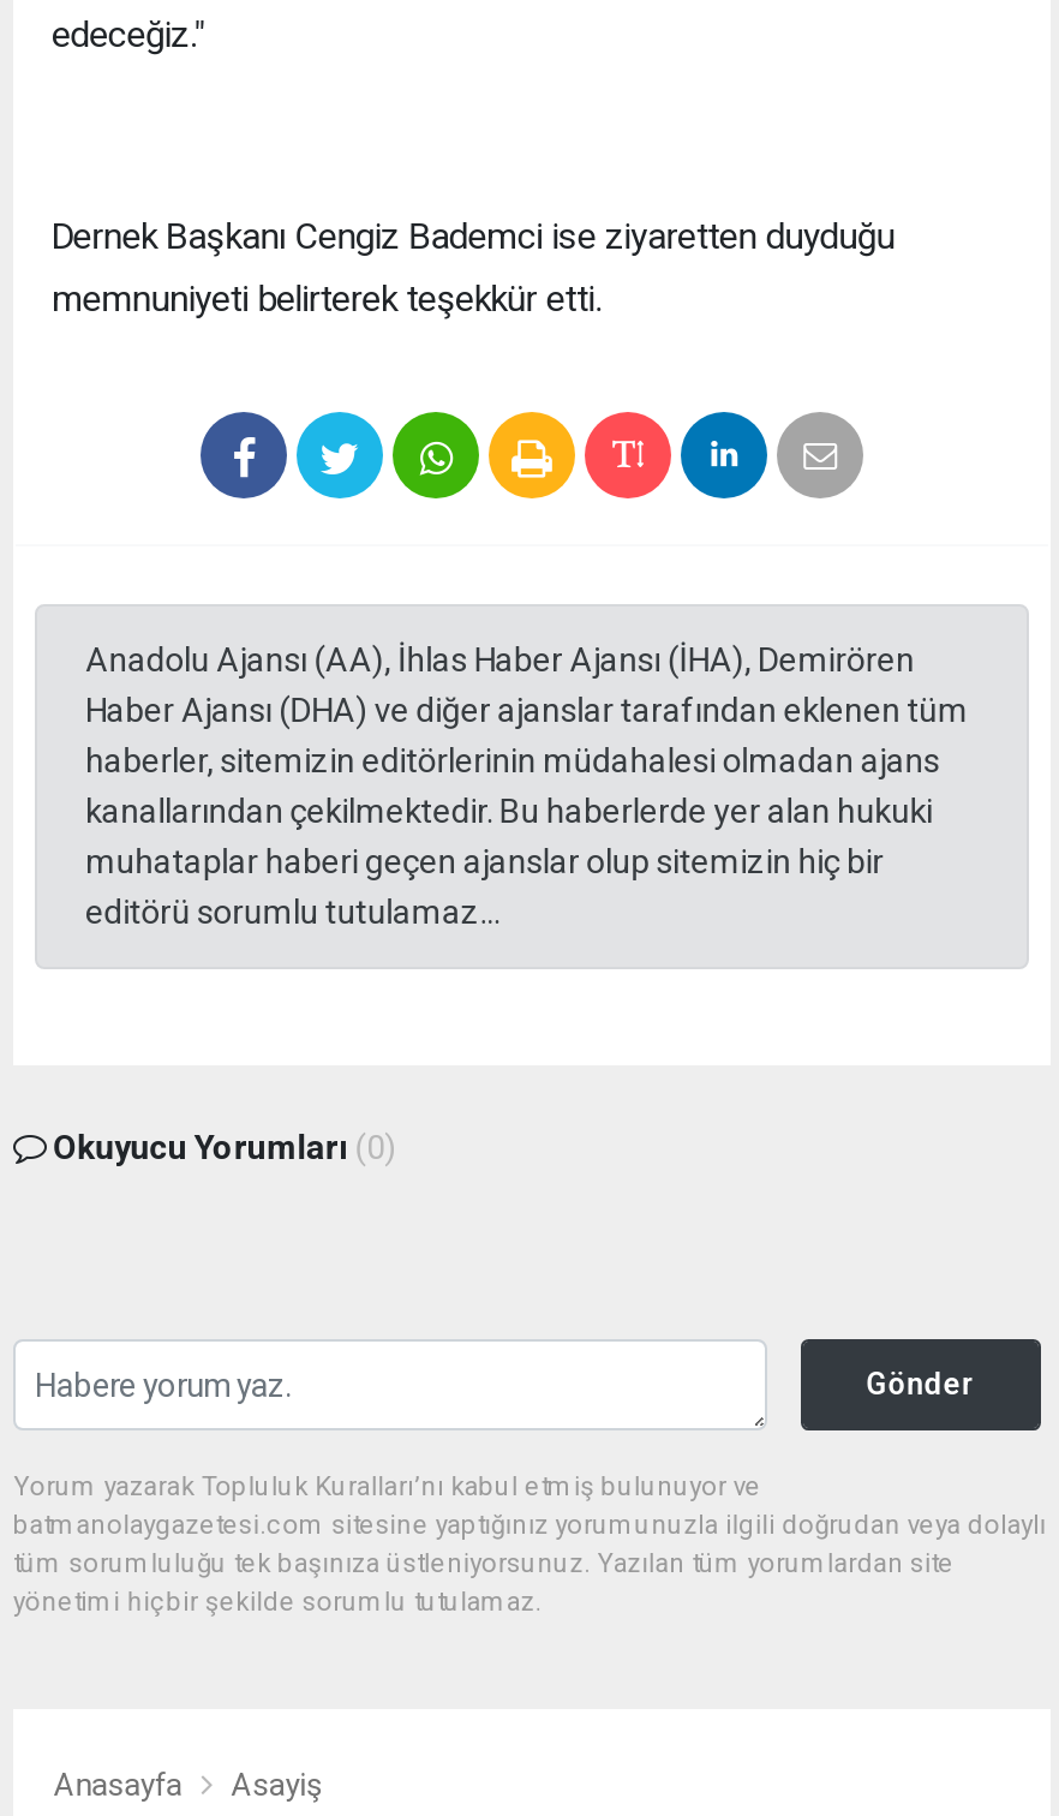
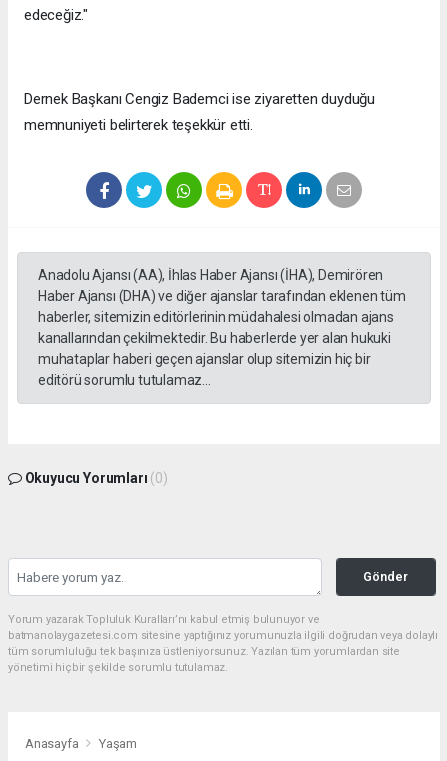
[231,1767,323,1804] Asayiş -> [99,736,137,751] Yaşam

